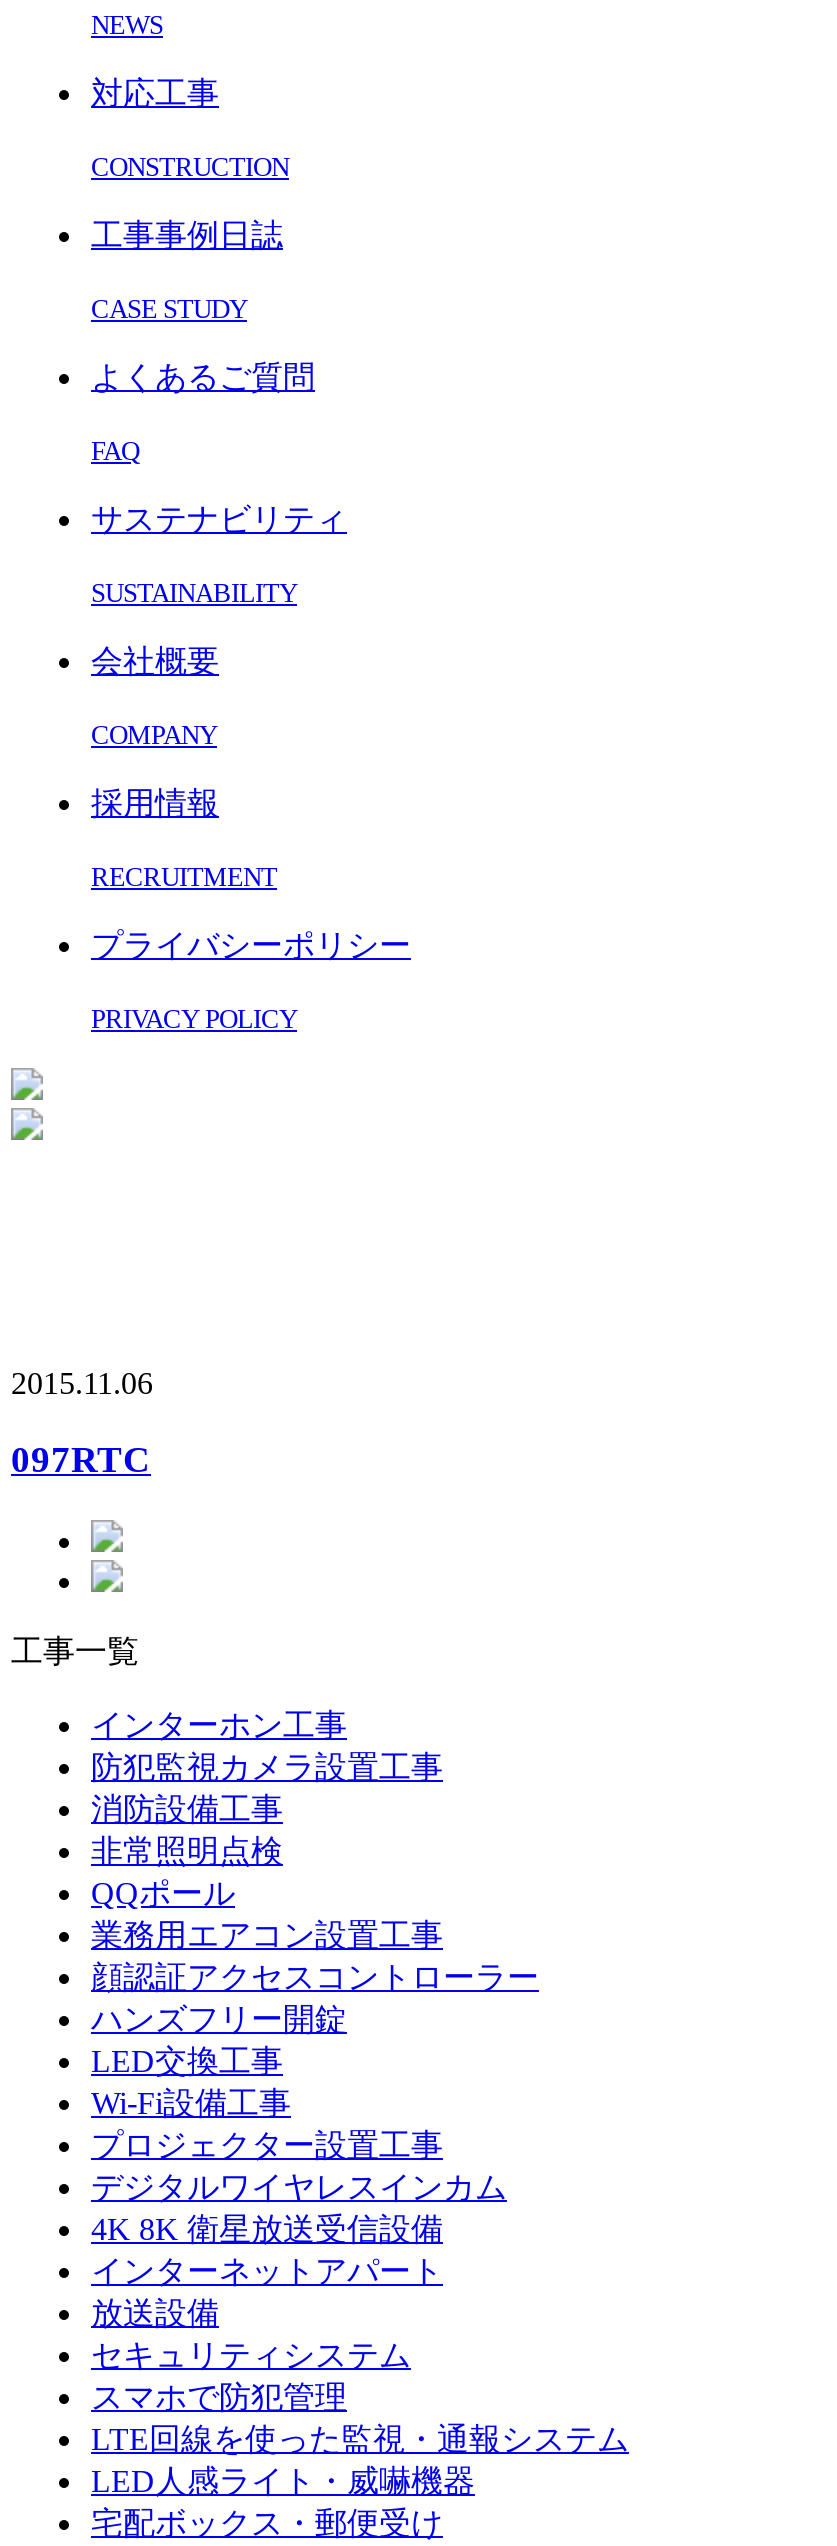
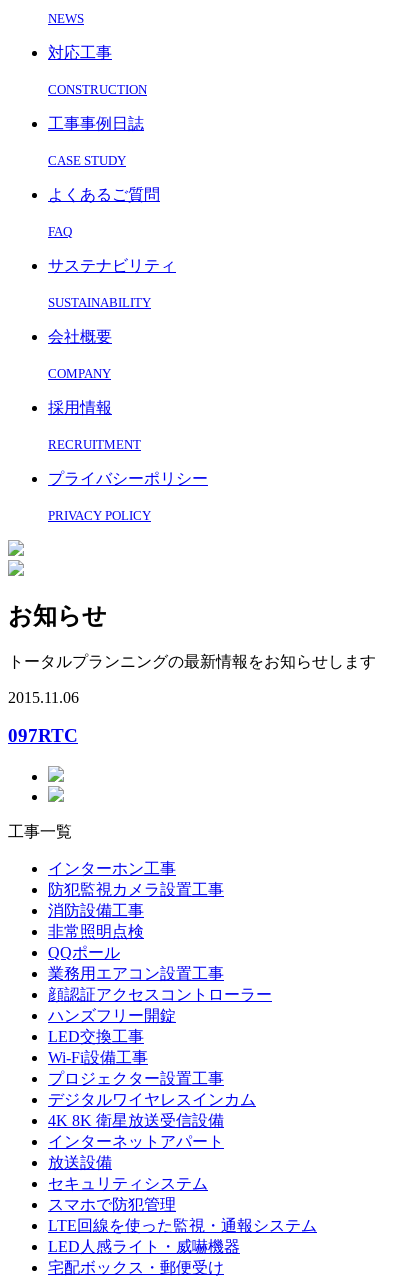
none -> [8,603,376,670] お知らせ | トータルプランニングの最新情報をお知らせします

